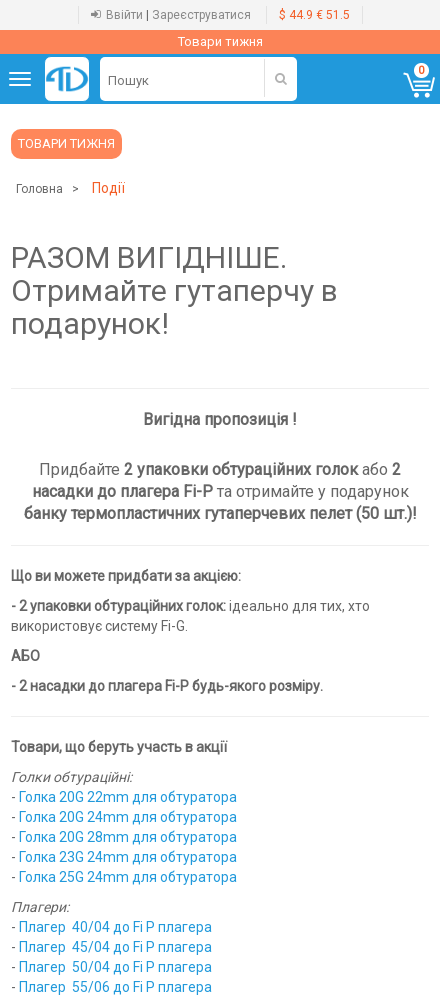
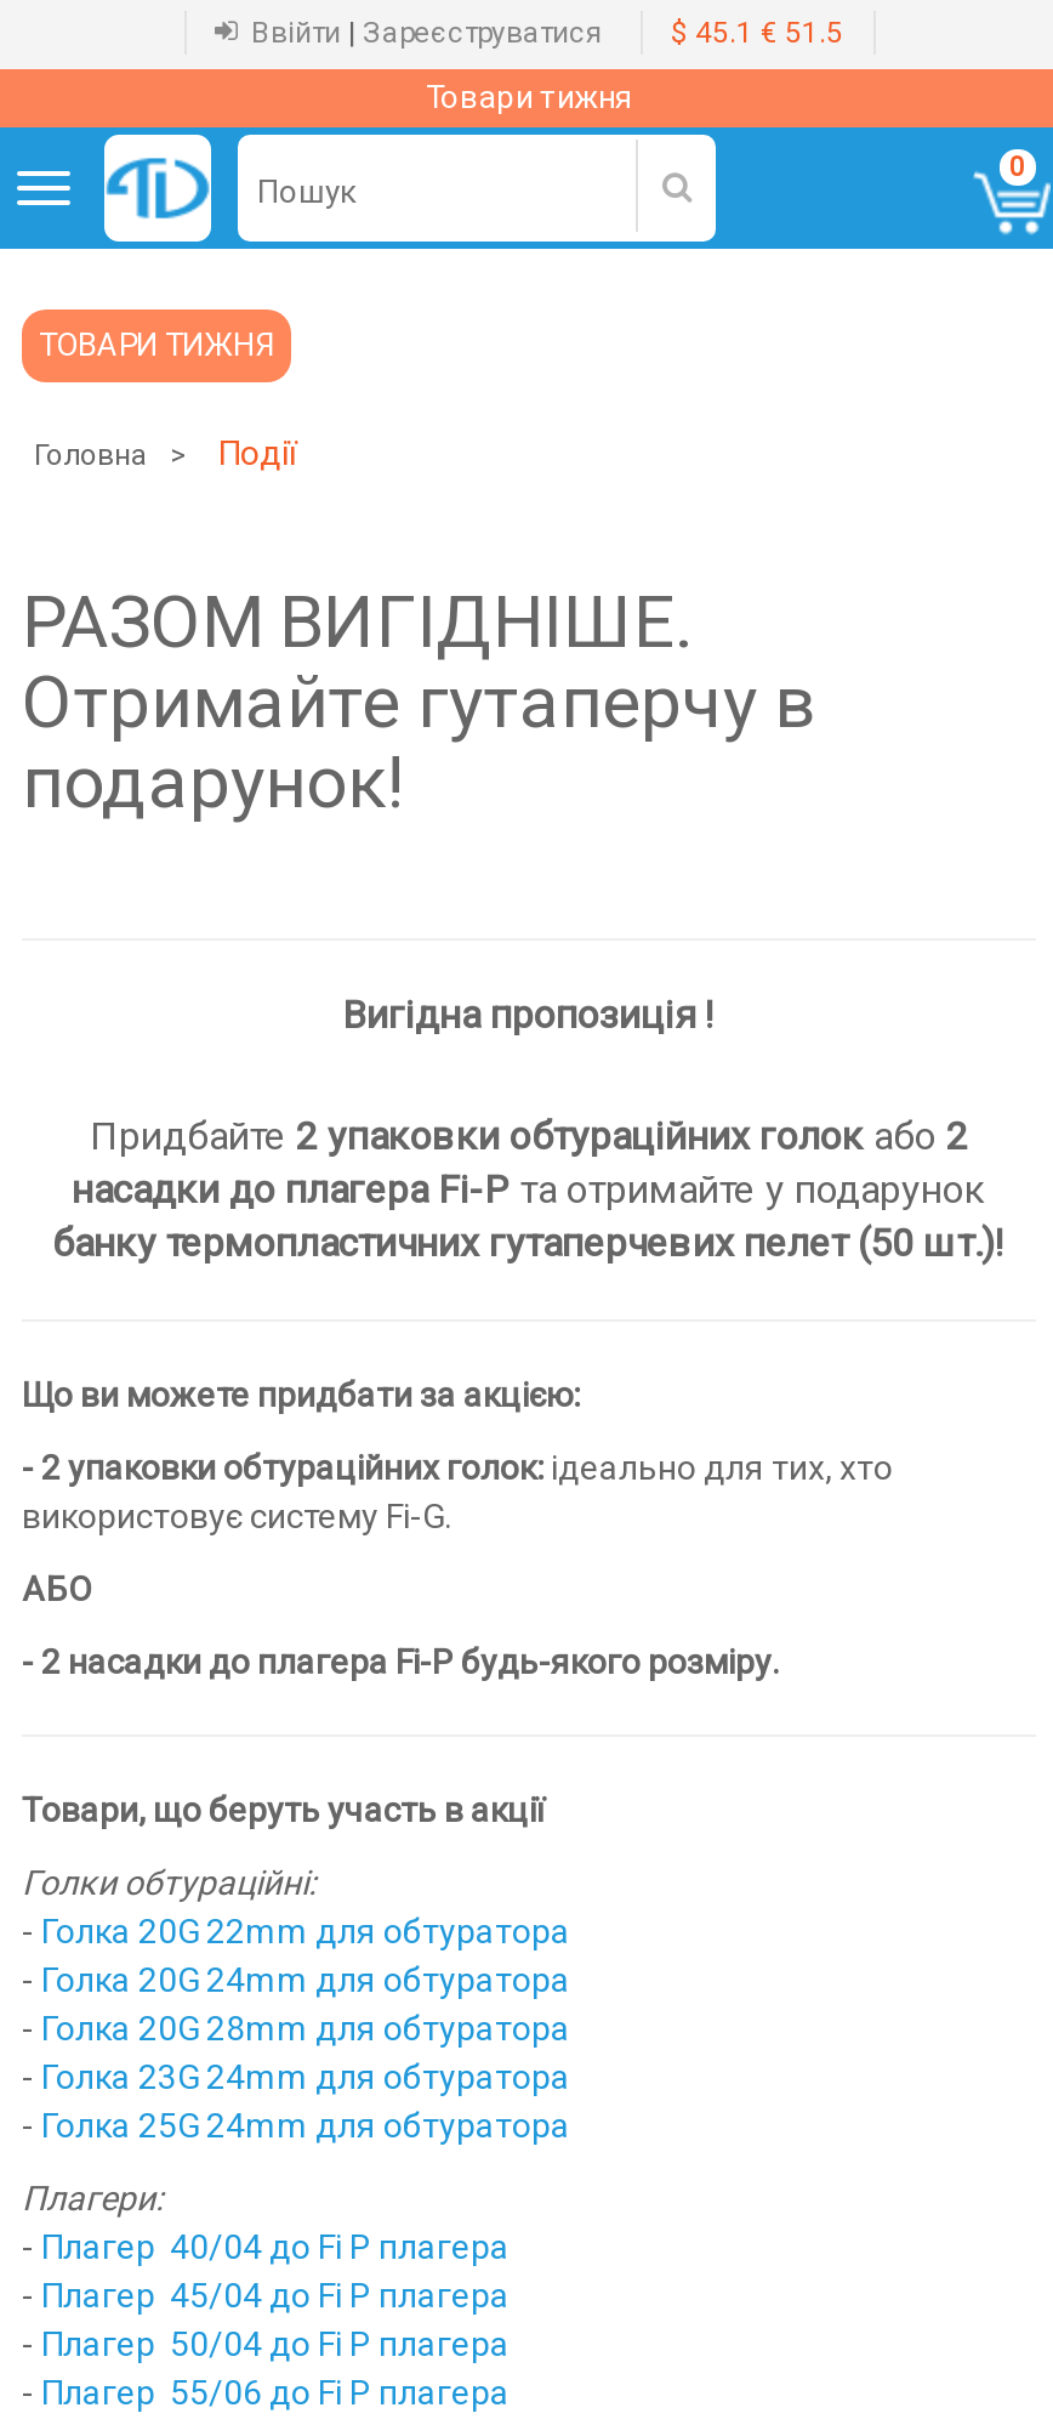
[278,8,349,22] $ 44.9 € 51.5 -> [671,16,843,50] $ 45.1 € 51.5

